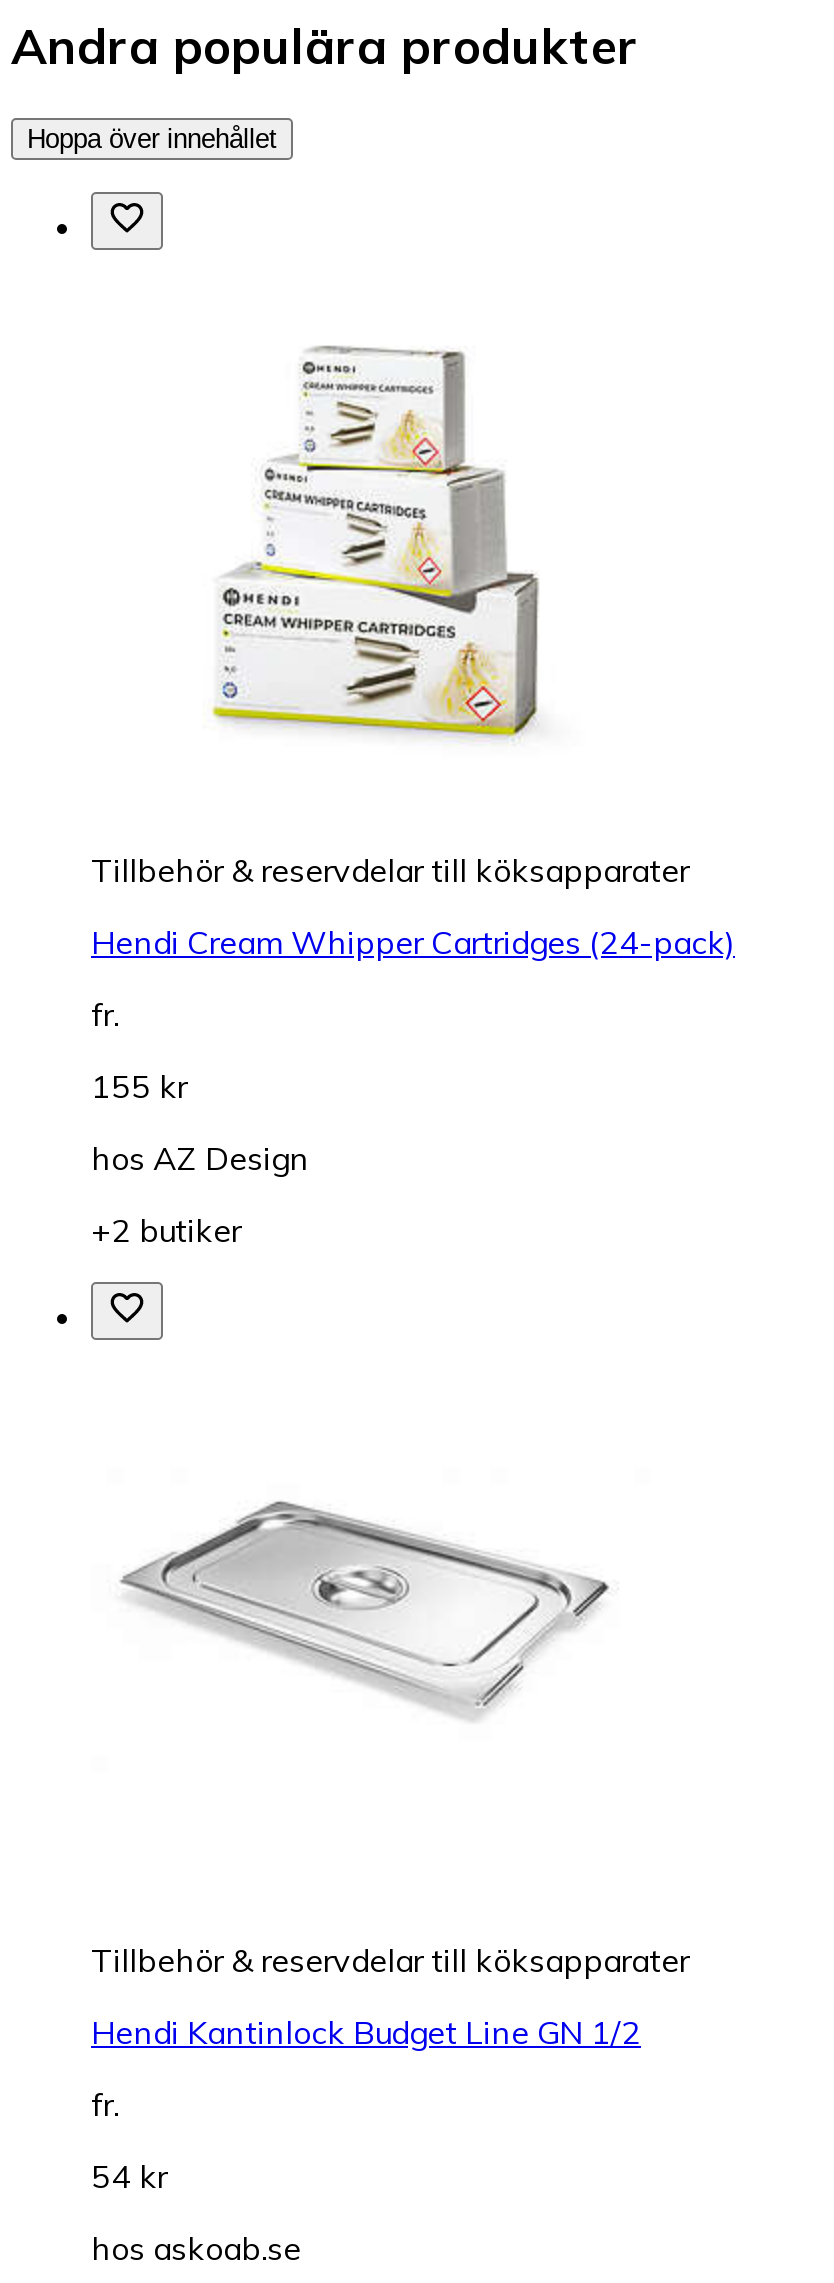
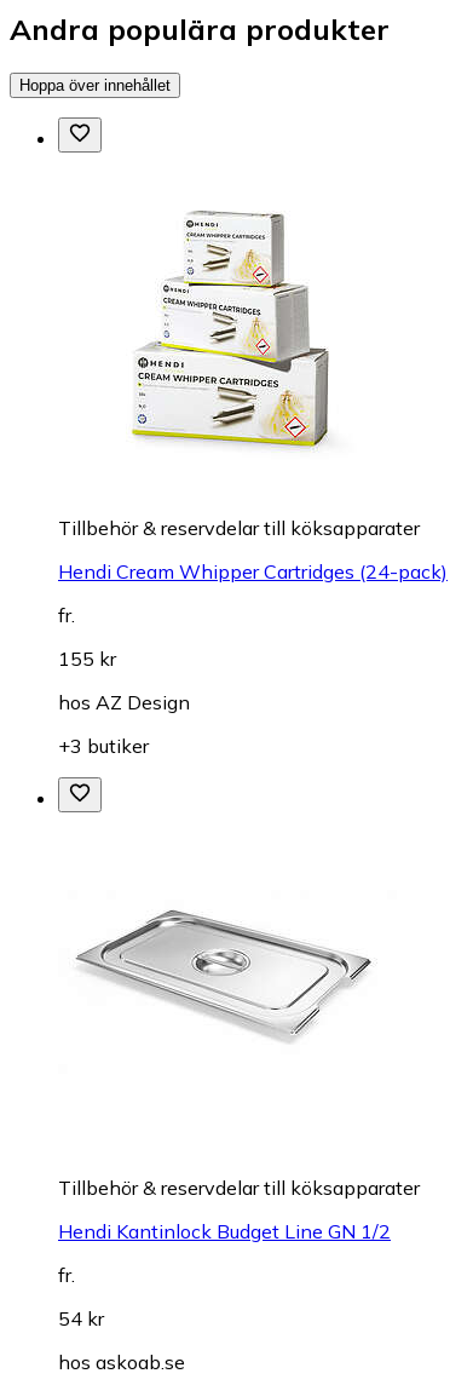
[91,1210,241,1250] +2 butiker -> [58,733,149,758] +3 butiker

